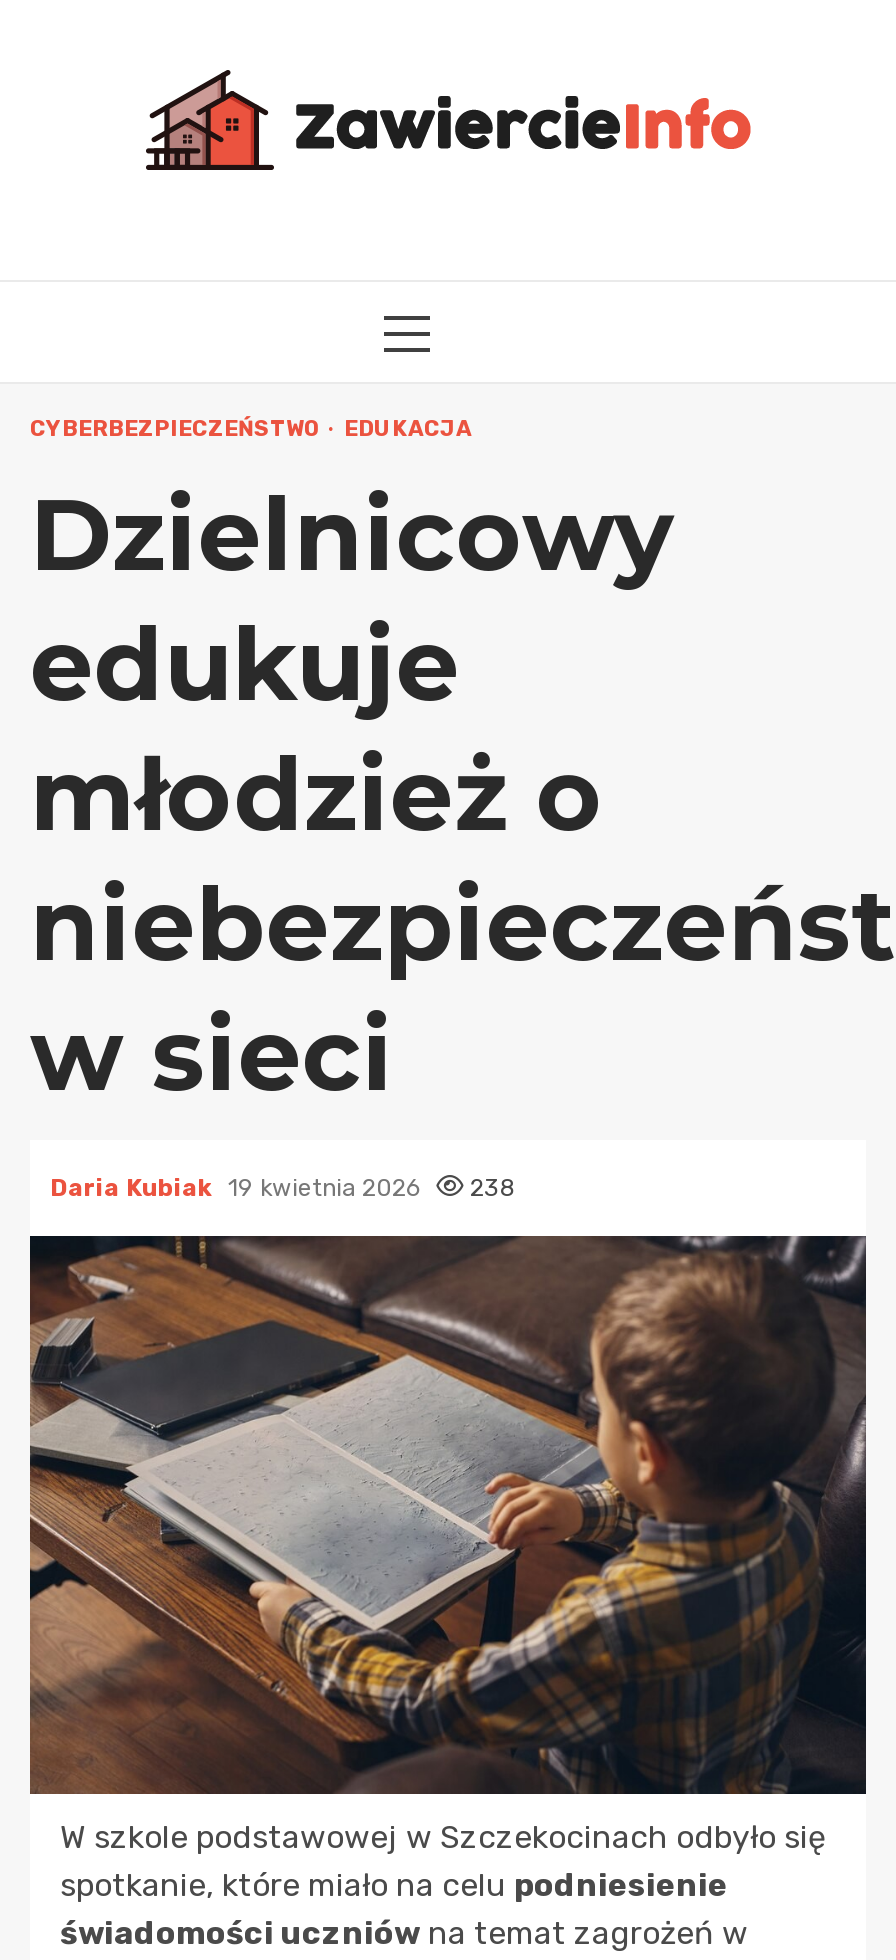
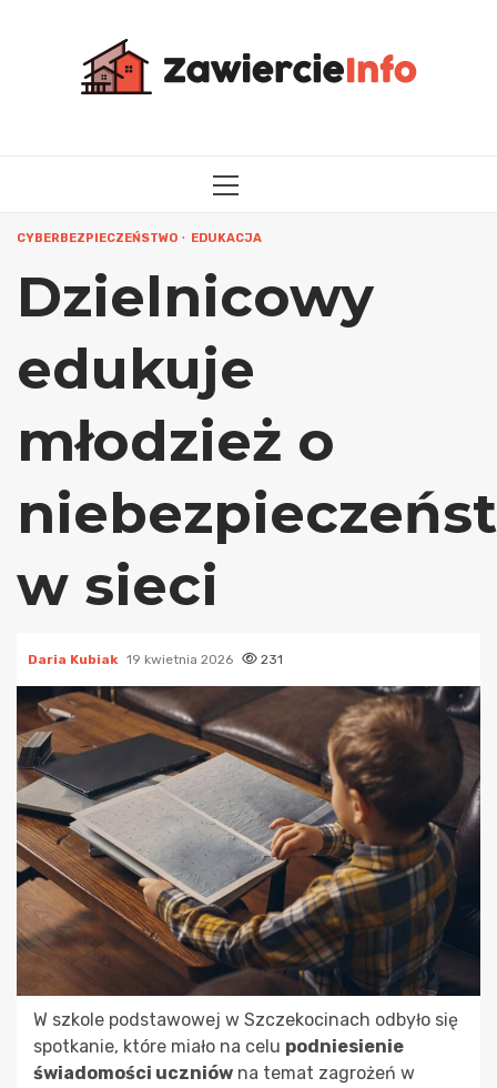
[50,1174,516,1202] Daria Kubiak 19 kwietnia 2026 238 -> [28,652,283,667] Daria Kubiak 19 kwietnia 2026 231

